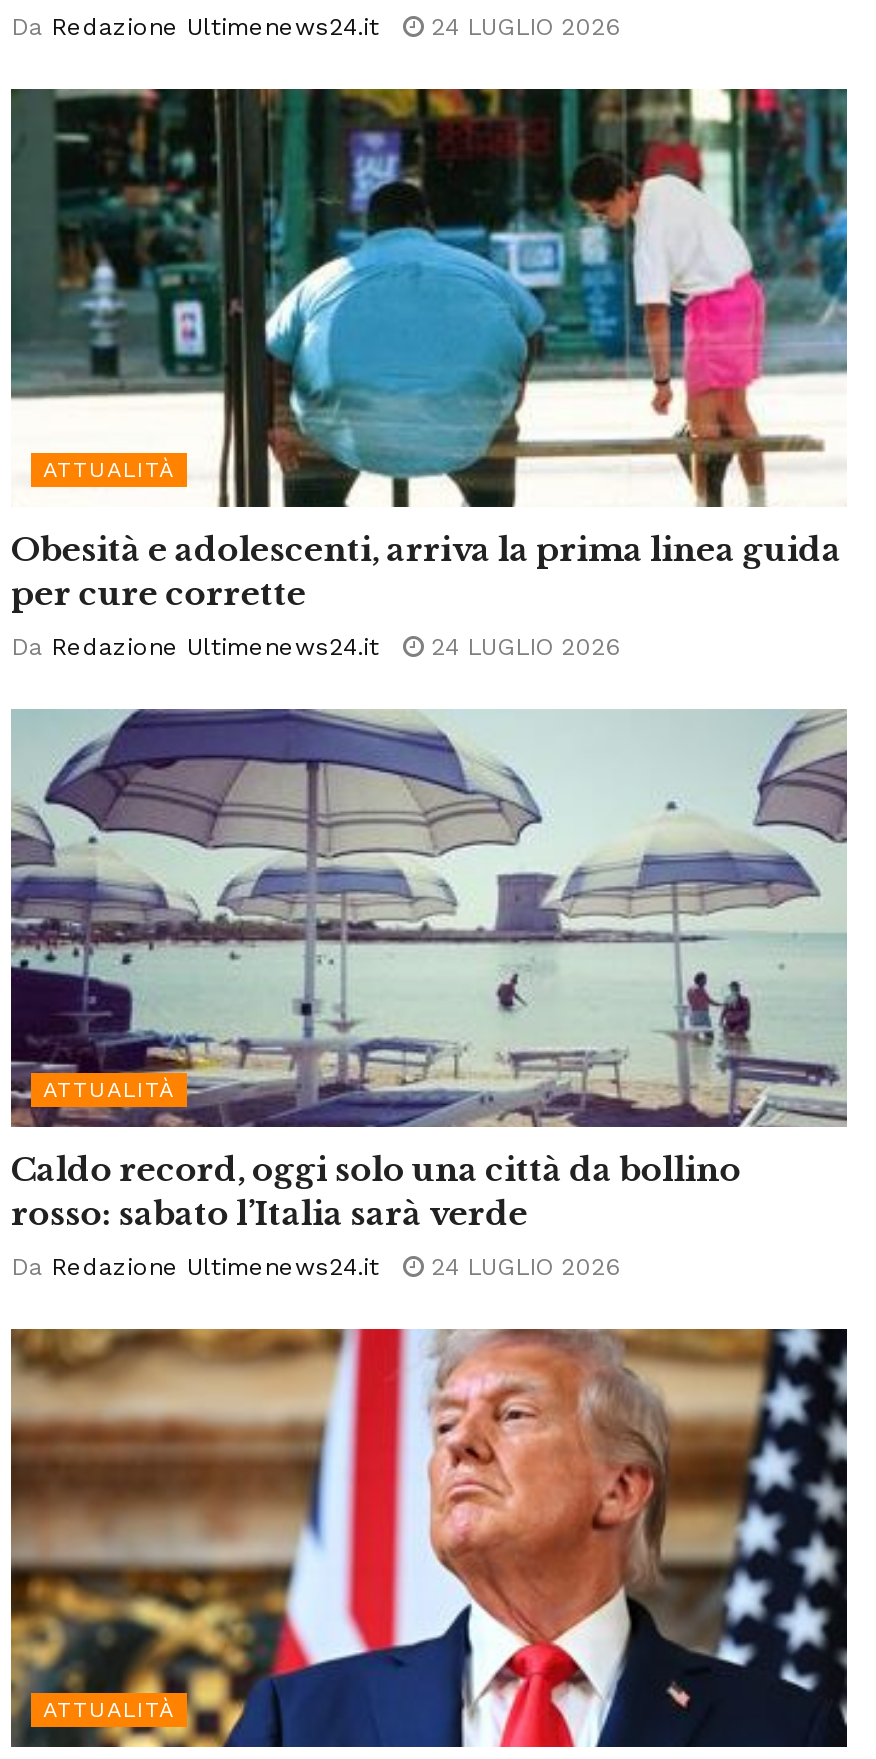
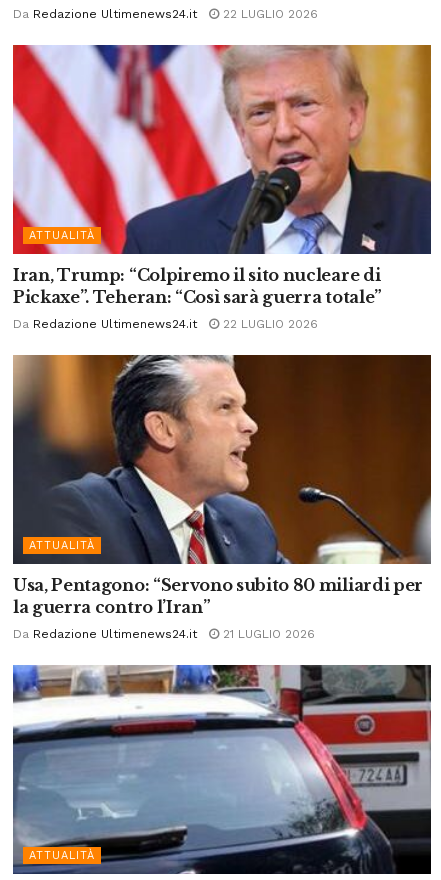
[11,14,621,42] Da Redazione Ultimenews24.it 24 LUGLIO 2026 -> [13,7,318,21] Da Redazione Ultimenews24.it 22 LUGLIO 2026
[9,87,849,614] [image] | Obesità e adolescenti, arriva la prima linea guida | per cure corrette -> [12,44,432,307] [image] | Iran, Trump: “Colpiremo il sito nucleare di | Pickaxe”. Teheran: “Così sarà guerra totale”
[11,634,621,662] Da Redazione Ultimenews24.it 24 LUGLIO 2026 -> [13,317,318,331] Da Redazione Ultimenews24.it 22 LUGLIO 2026
[9,707,849,1234] [image] | Caldo record, oggi solo una città da bollino | rosso: sabato l’Italia sarà verde -> [12,354,432,617] [image] | Usa, Pentagono: “Servono subito 80 miliardi per | la guerra contro l’Iran”
[11,1254,621,1282] Da Redazione Ultimenews24.it 24 LUGLIO 2026 -> [13,627,315,641] Da Redazione Ultimenews24.it 21 LUGLIO 2026
[9,1327,849,1749] [image] -> [12,664,432,875] [image]

